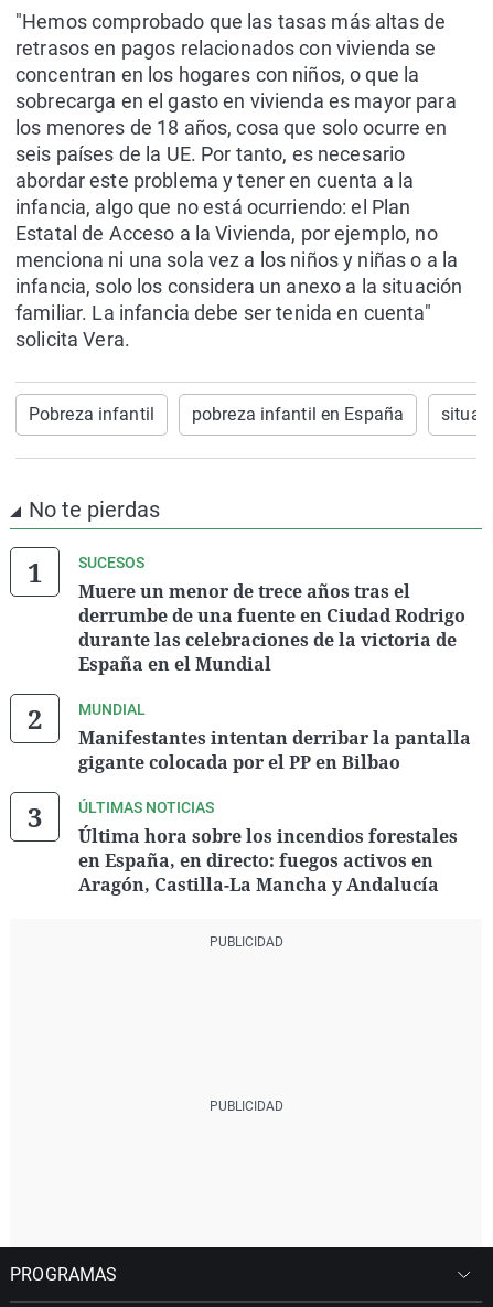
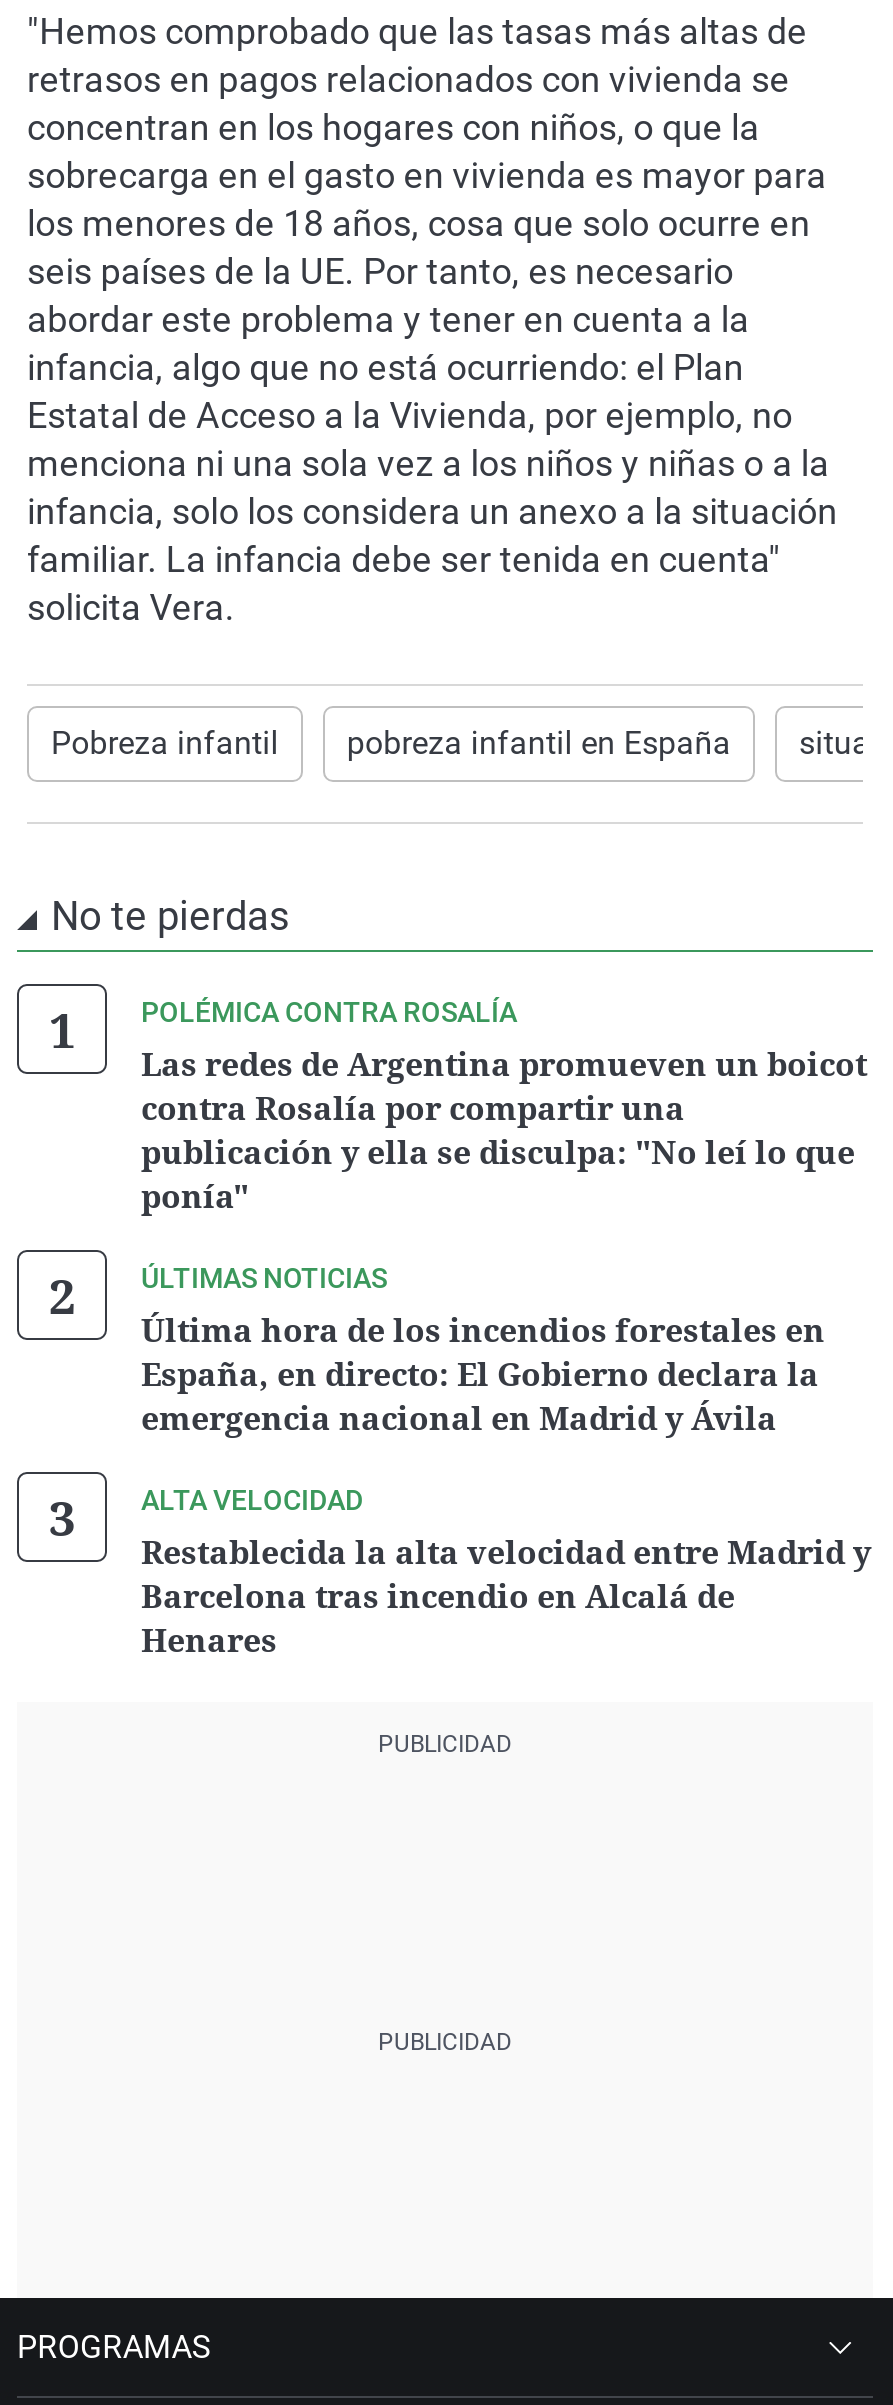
[78,554,471,774] SUCESOS | Muere un menor de trece años tras el | derrumbe de una fuente en Ciudad Rodrigo | durante las celebraciones de la victoria de | España en el Mundial | MUNDIAL | Manifestantes intentan derribar la pantalla | gigante colocada por el PP en Bilbao -> [141,996,867,1218] POLÉMICA CONTRA ROSALÍA | Las redes de Argentina promueven un boicot | contra Rosalía por compartir una | publicación y ella se disculpa: "No leí lo que | ponía"
moved [78,799,214,816] -> [141,1262,387,1294]: ÚLTIMAS NOTICIAS
[78,824,458,897] Última hora sobre los incendios forestales | en España, en directo: fuegos activos en | Aragón, Castilla-La Mancha y Andalucía -> [141,1308,871,1662] Última hora de los incendios forestales en | España, en directo: El Gobierno declara la | emergencia nacional en Madrid y Ávila | ALTA VELOCIDAD | Restablecida la alta velocidad entre Madrid y | Barcelona tras incendio en Alcalá de | Henares

